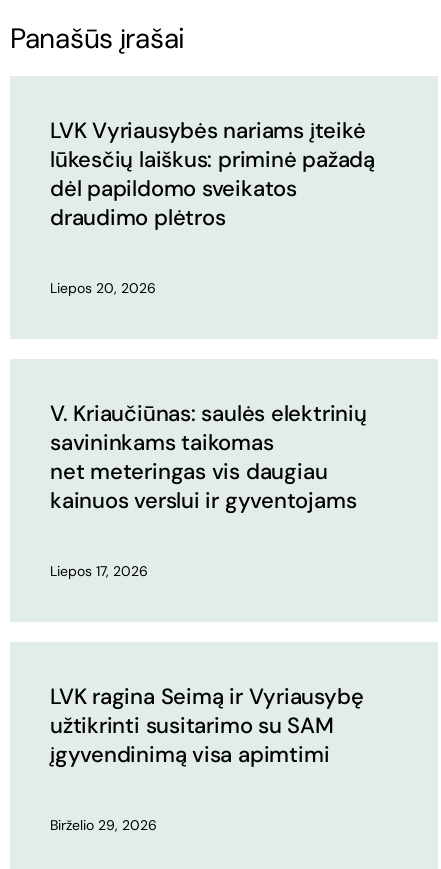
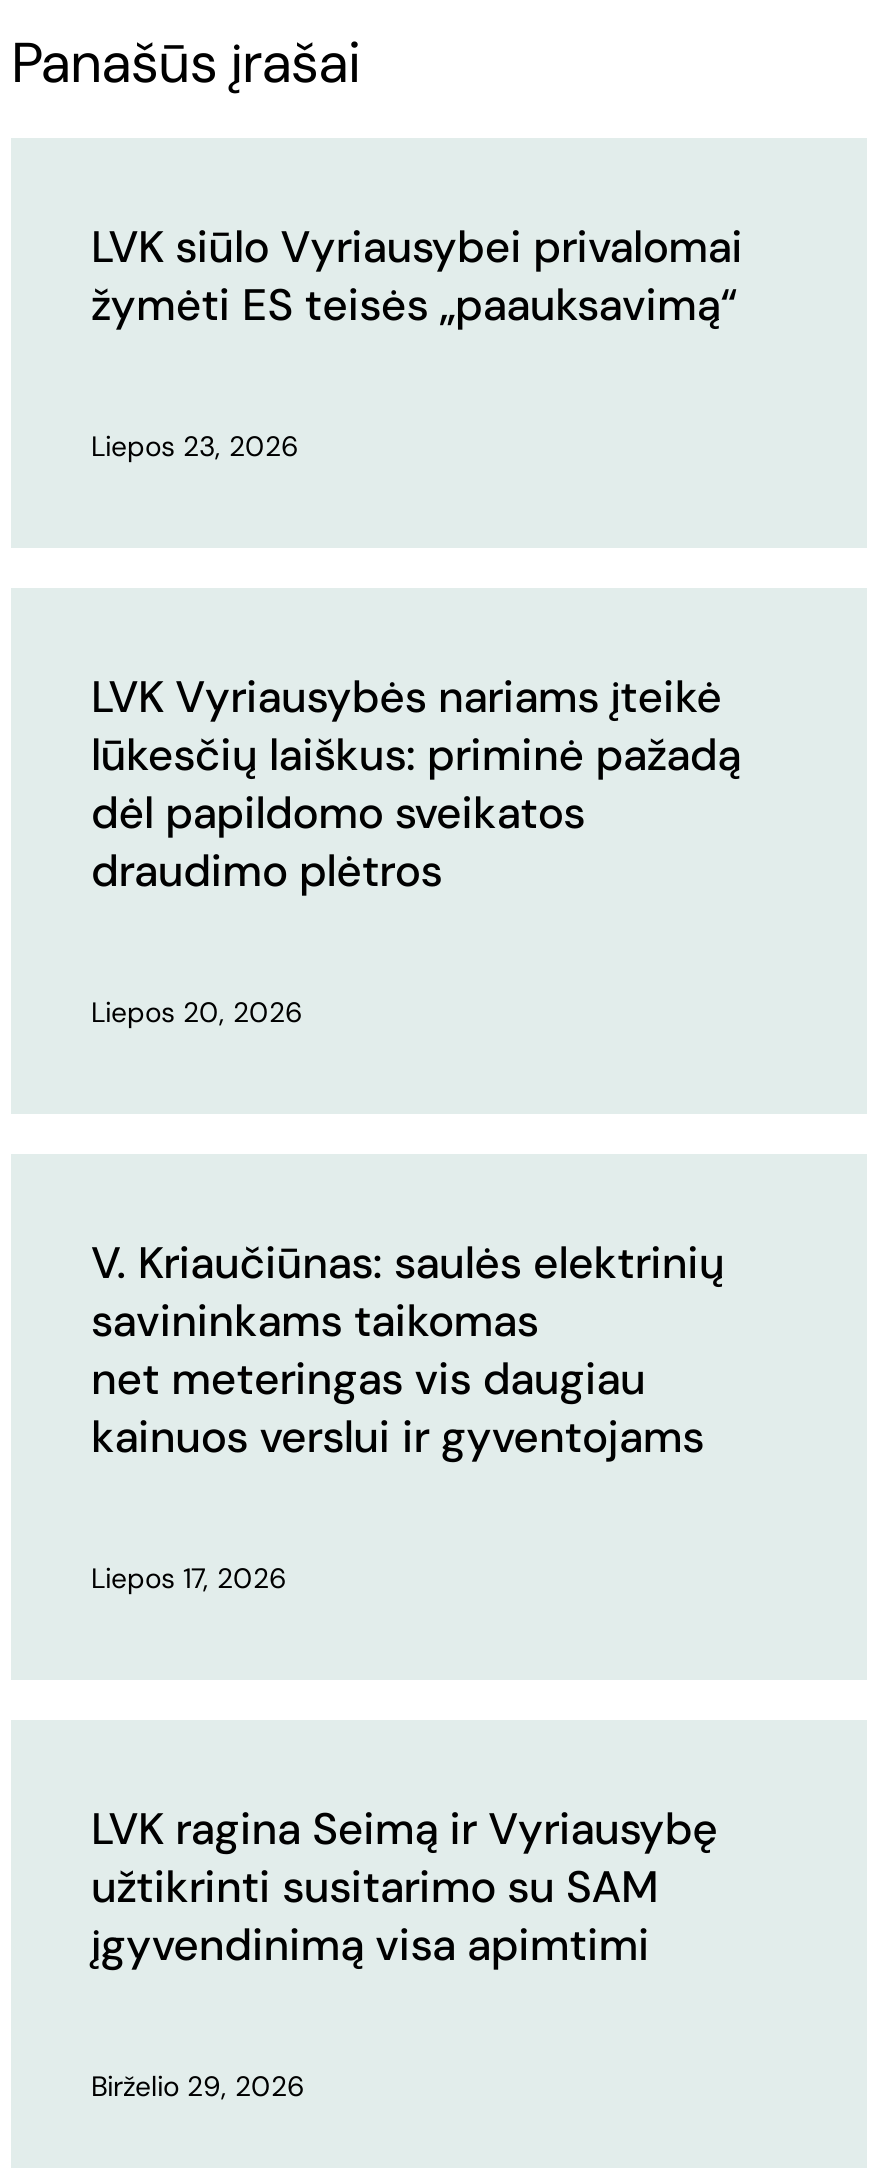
none -> [91,217,743,463] LVK siūlo Vyriausybei privalomai | žymėti ES teisės „paauksavimą“ | Liepos 23, 2026

